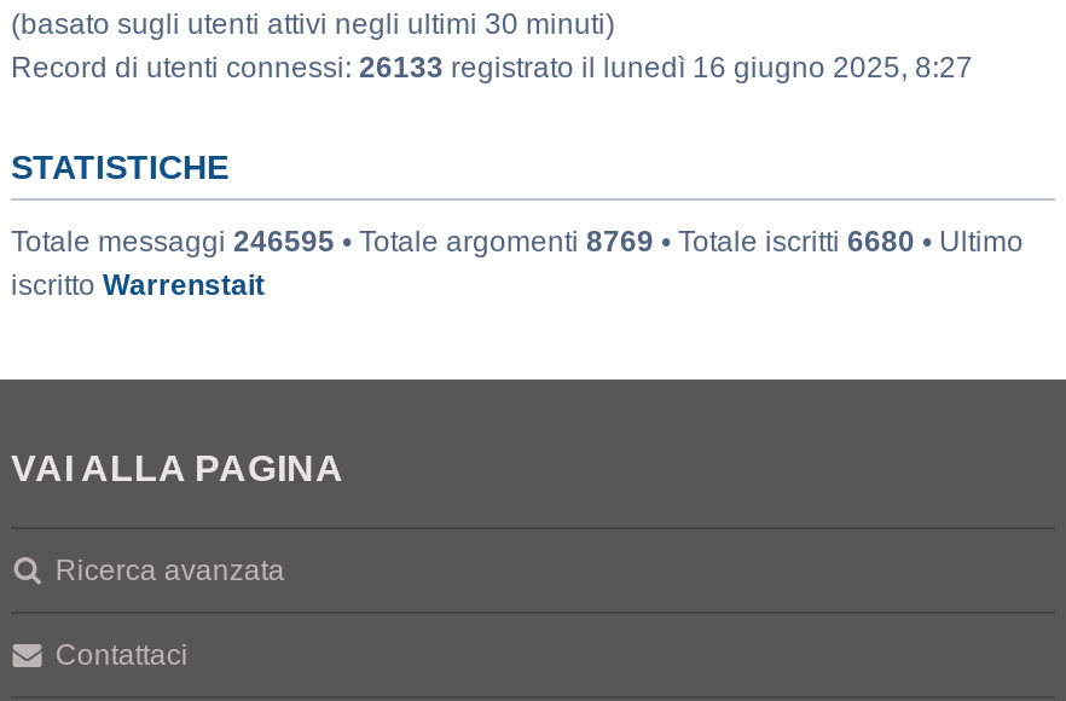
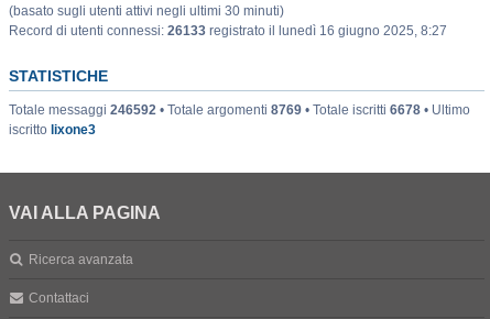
[11,225,1024,259] Totale messaggi 246595 • Totale argomenti 8769 • Totale iscritti 6680 • Ultimo -> [9,102,470,118] Totale messaggi 246592 • Totale argomenti 8769 • Totale iscritti 6678 • Ultimo
[11,268,265,302] iscritto Warrenstait -> [9,122,96,137] iscritto lixone3

